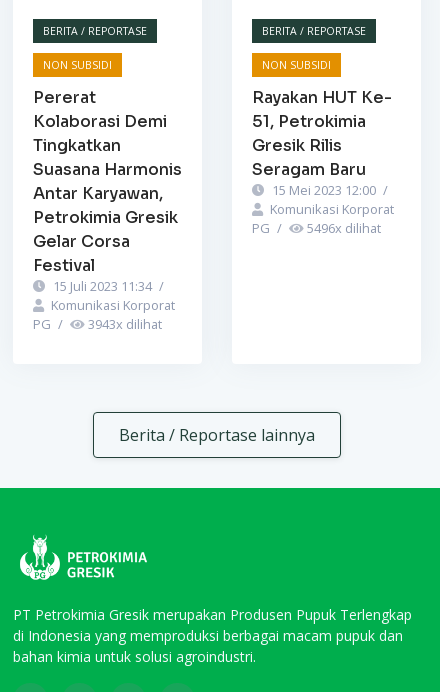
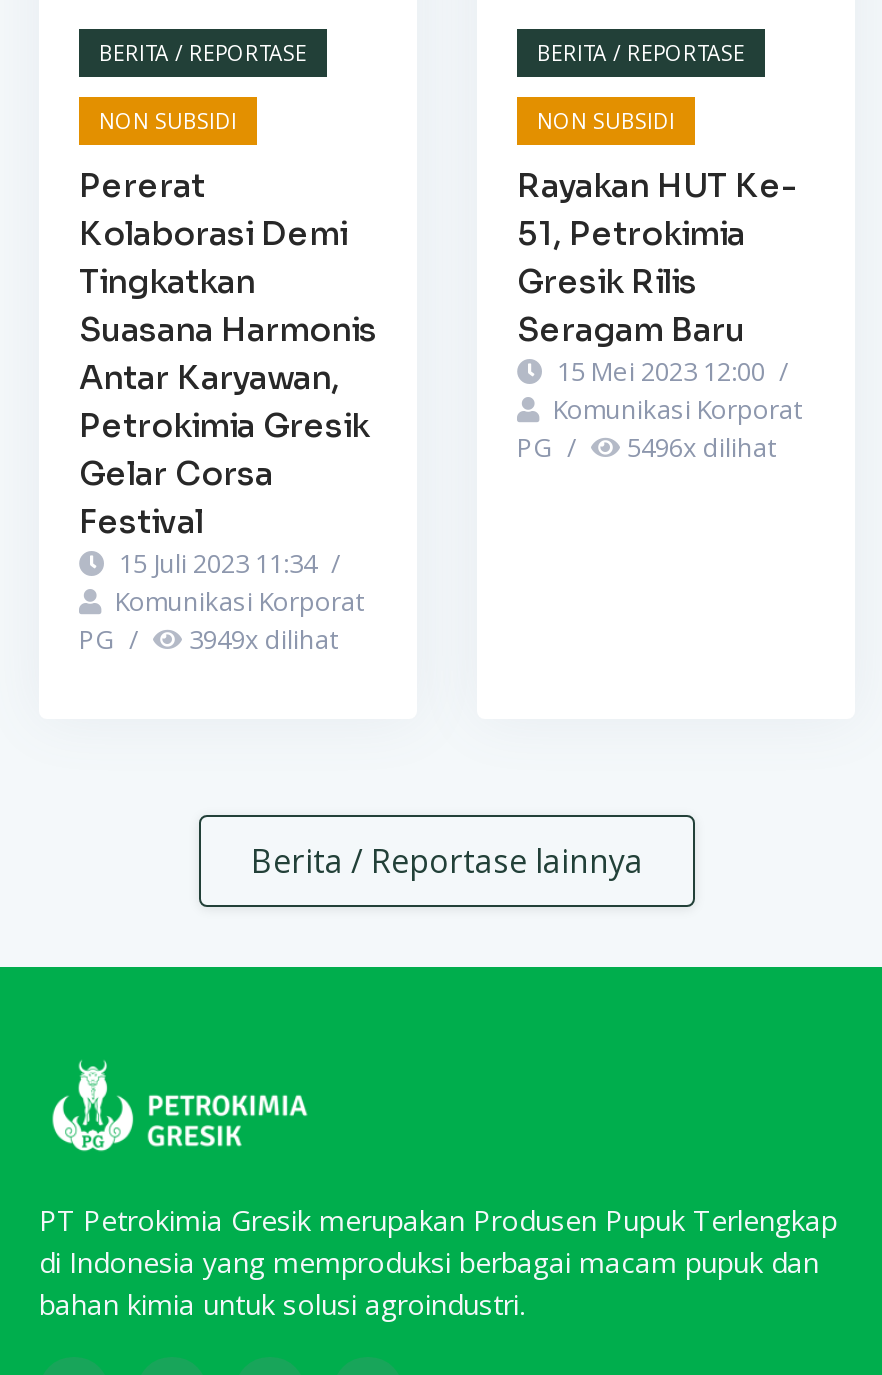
[33,314,162,332] PG / 3943x dilihat -> [79,620,337,656] PG / 3949x dilihat

